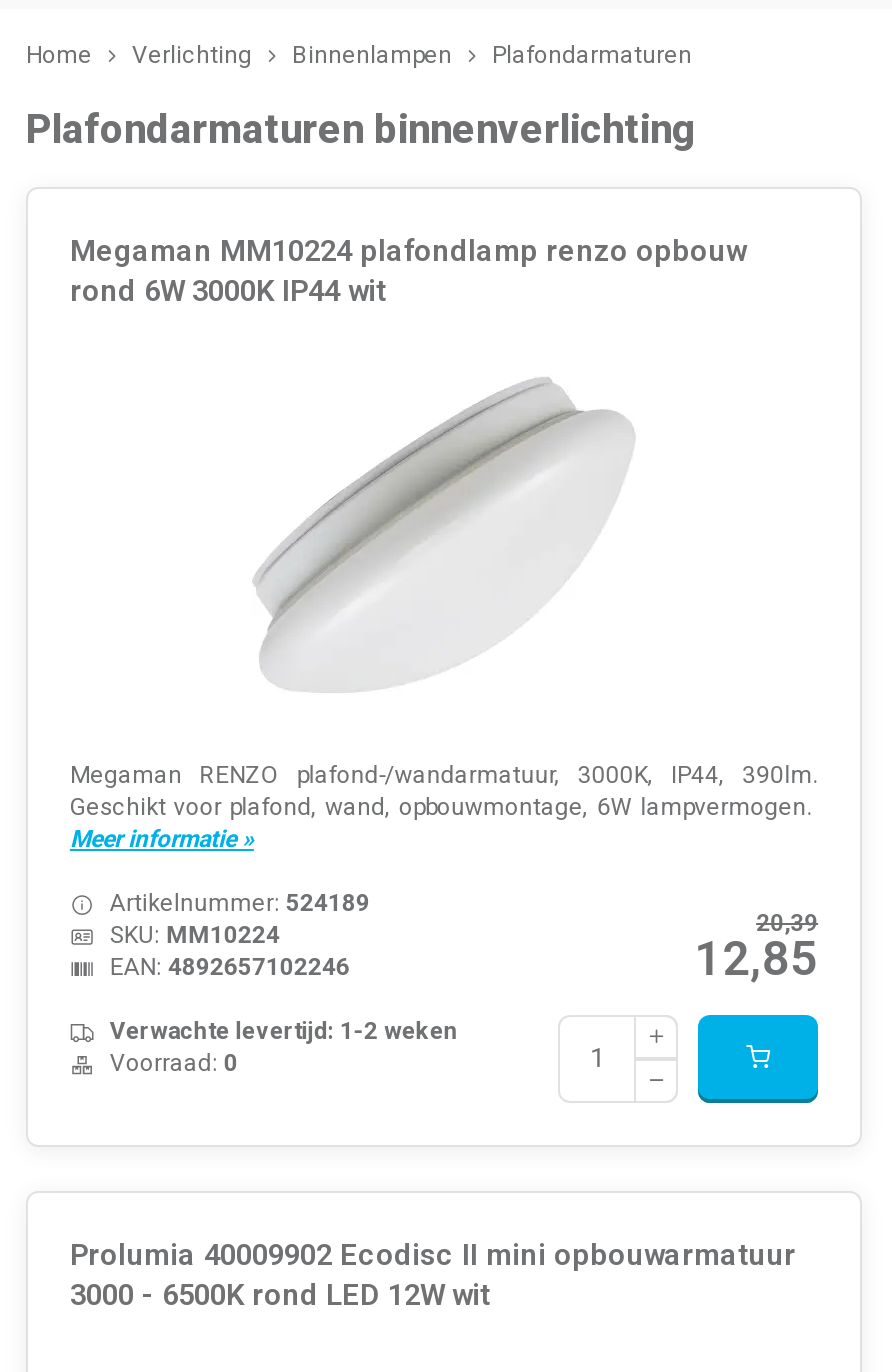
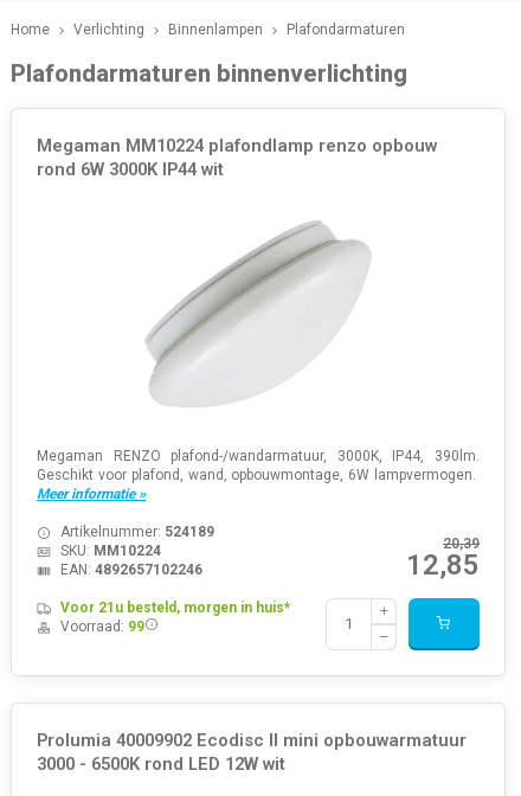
[110,1017,458,1077] Verwachte levertijd: 1-2 weken | Voorraad: 0 -> [60,599,290,635] Voor 21u besteld, morgen in huis* | Voorraad: 99

